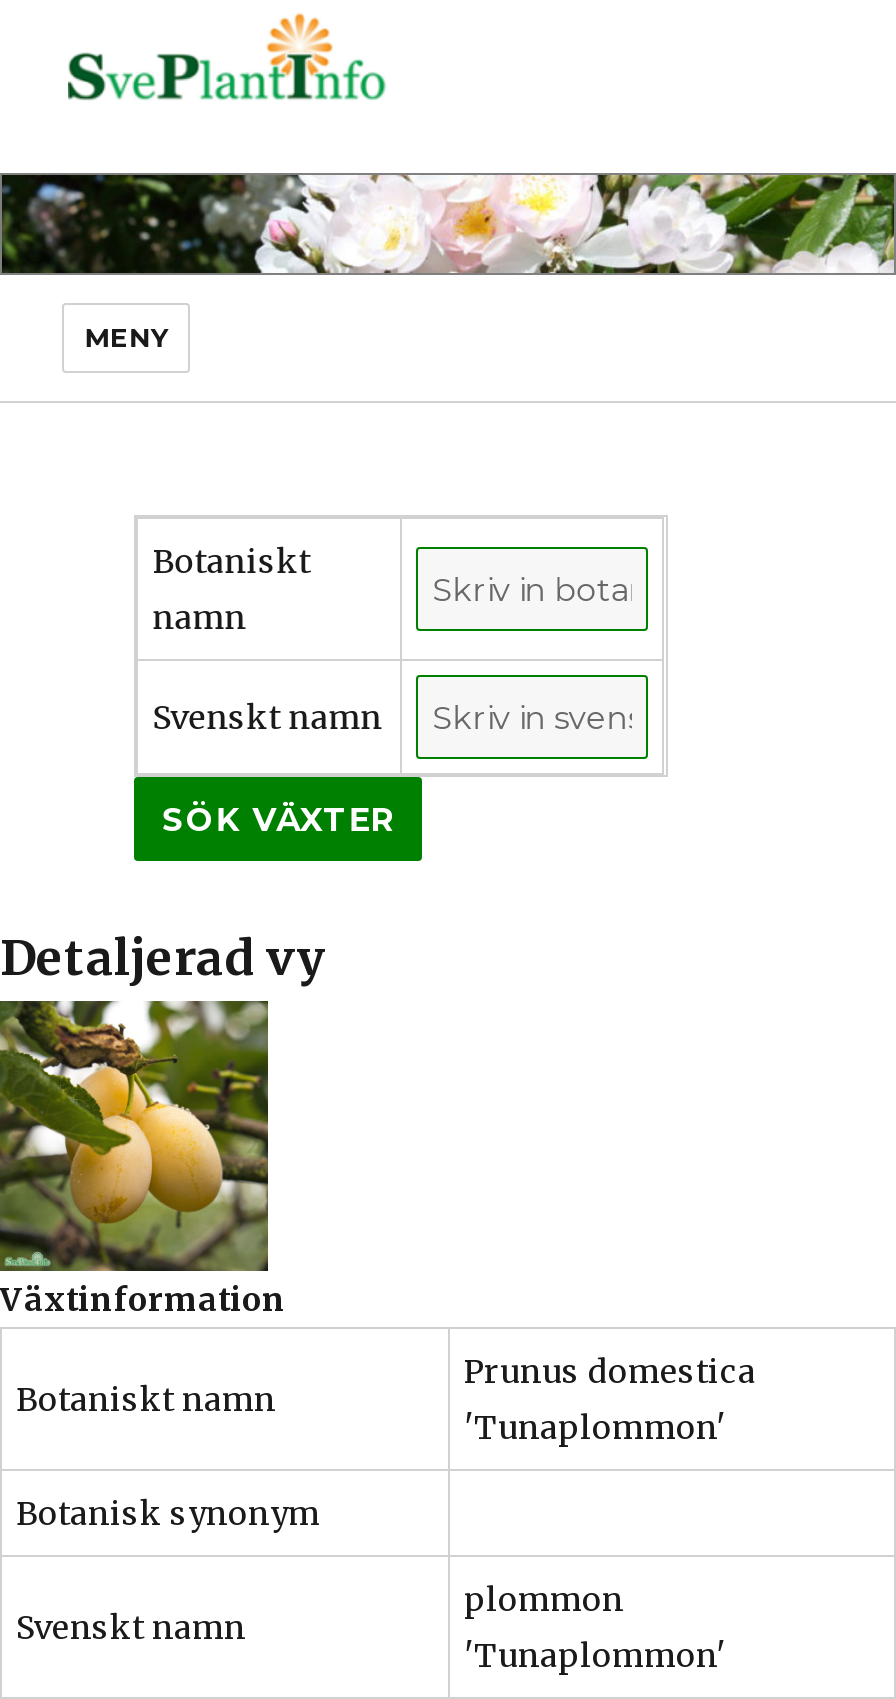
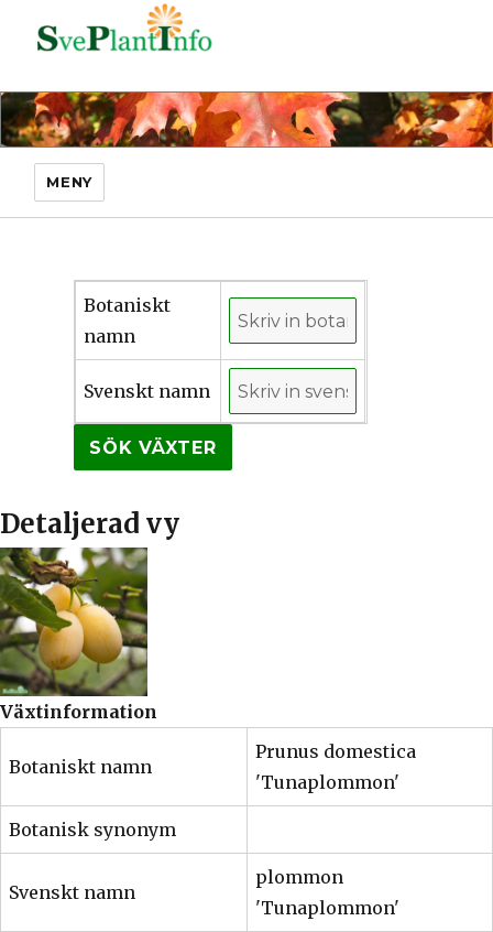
[6,173,890,275] [image] -> [3,91,490,148] [image]

